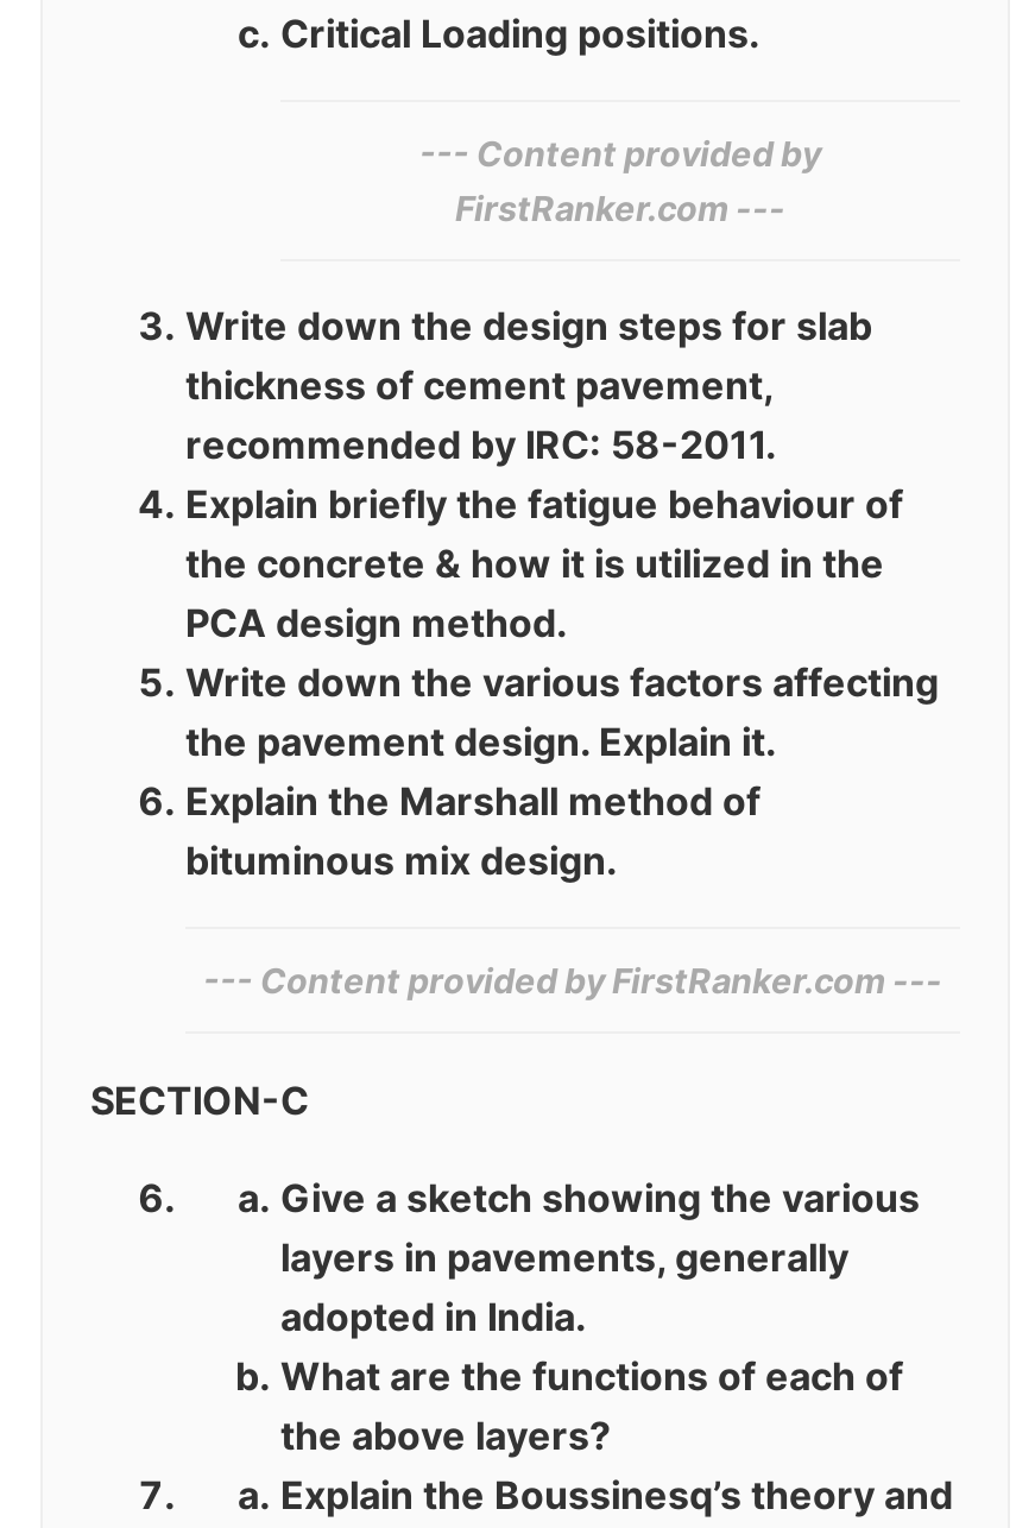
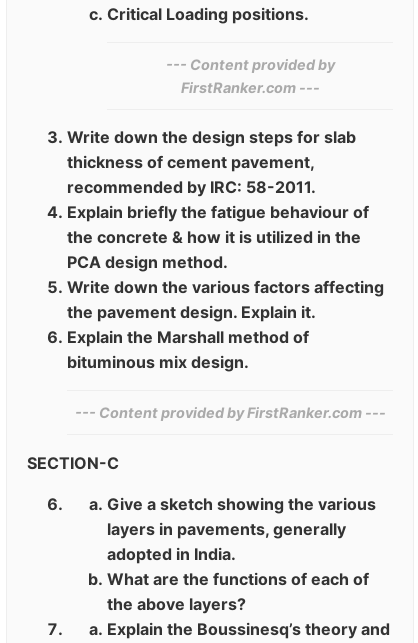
[419,132,821,173] --- Content provided by‌ -> [165,56,334,73] --- Content provided by‍

